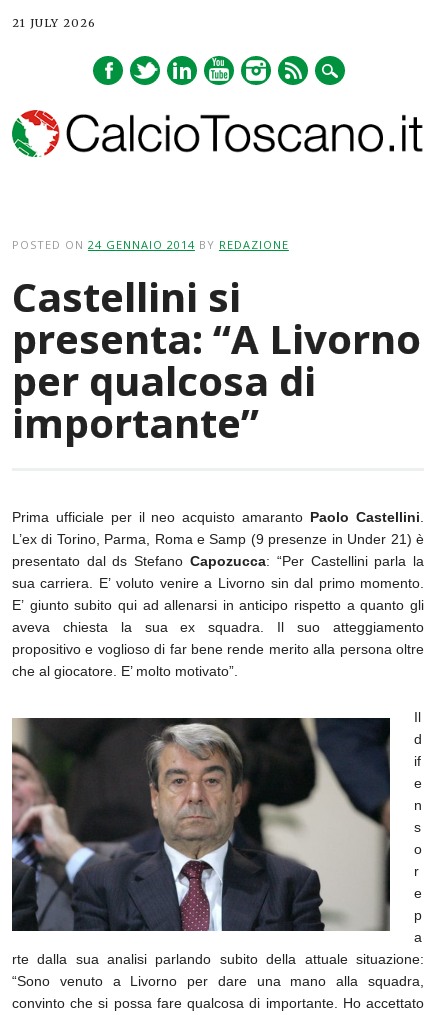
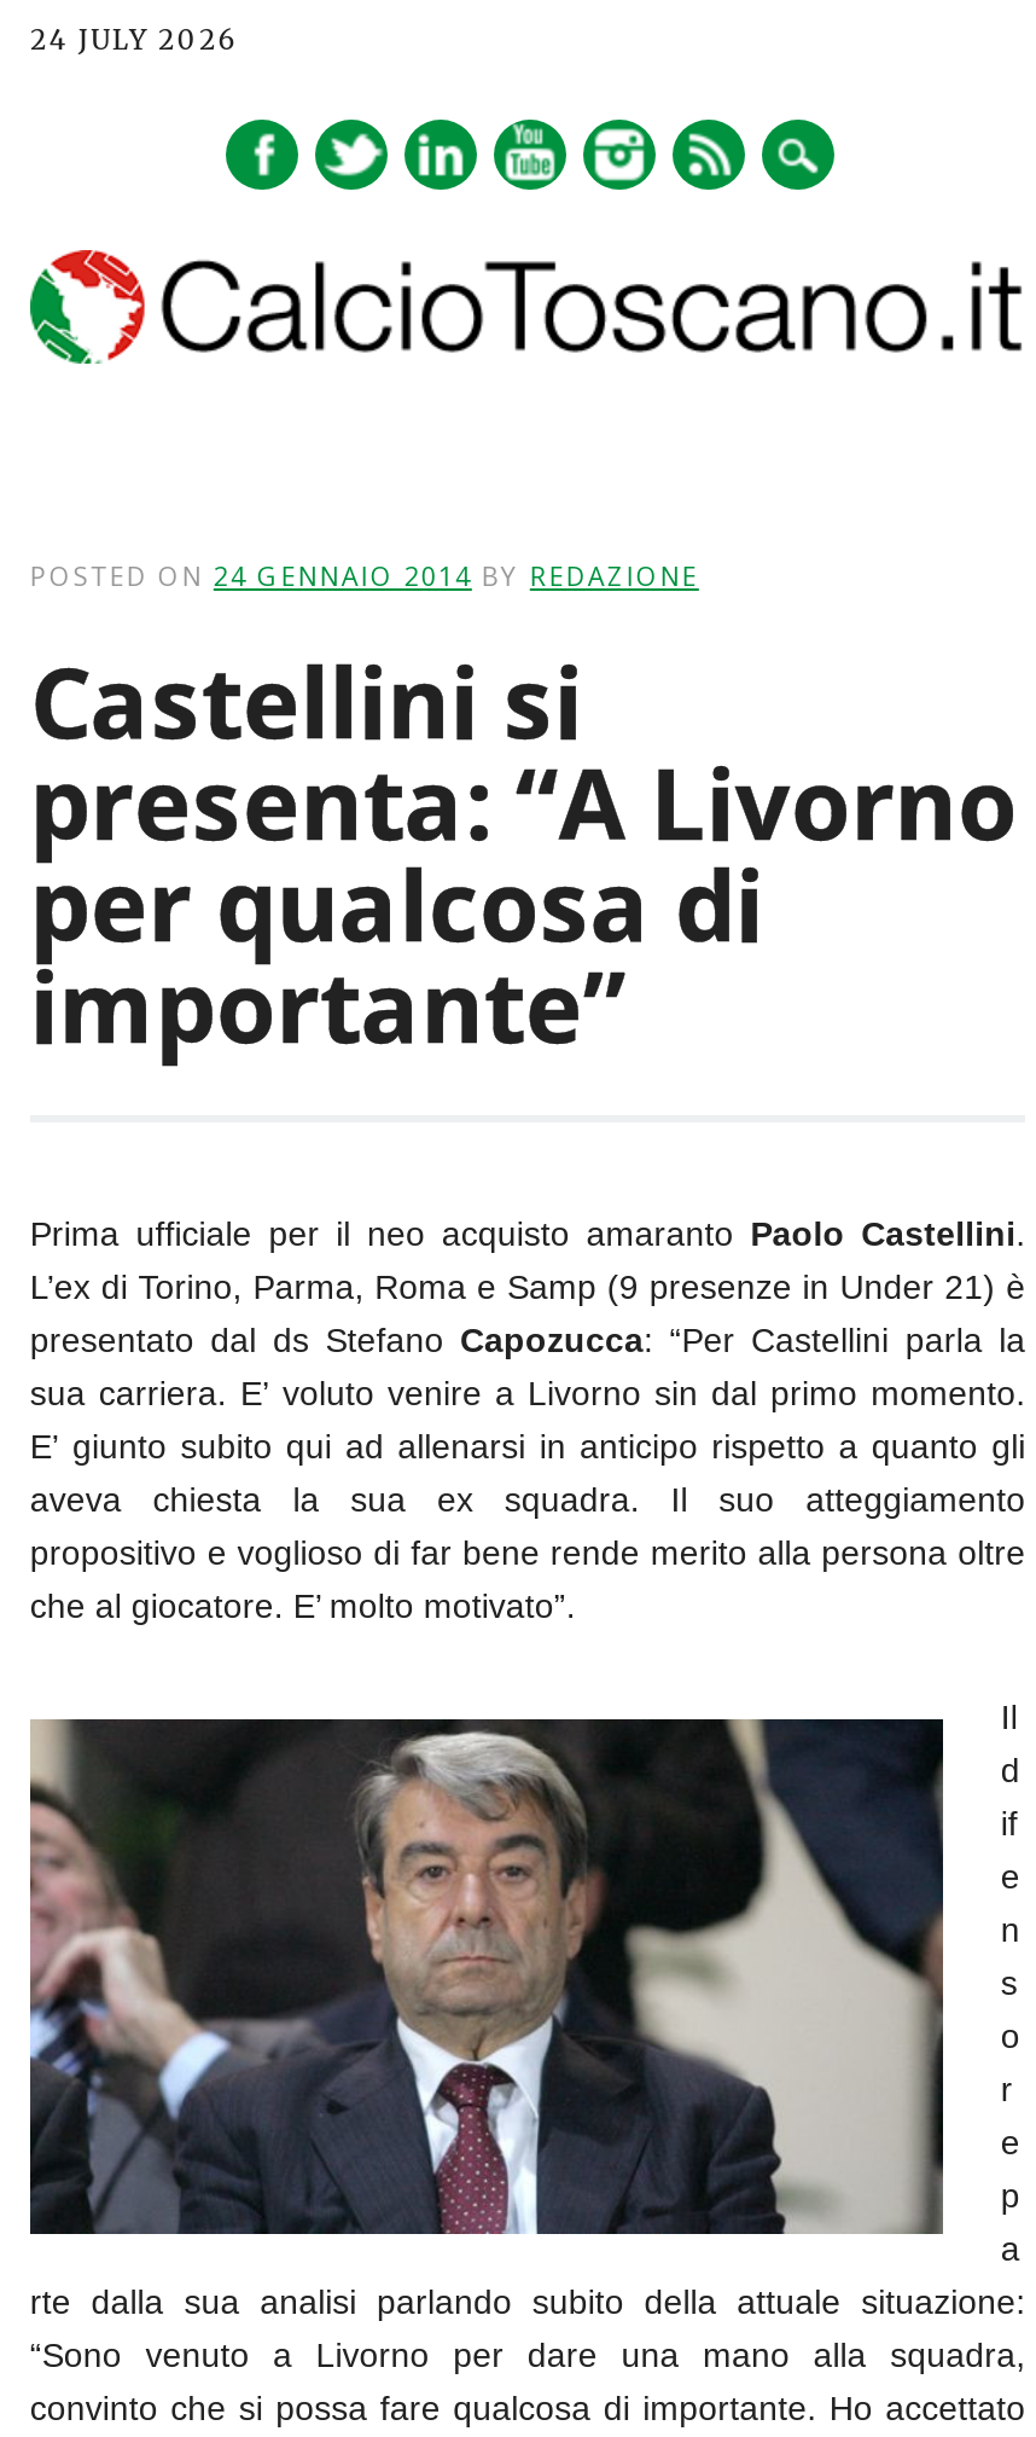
[12,16,96,30] 21 JULY 2026 -> [30,23,238,57] 24 JULY 2026

